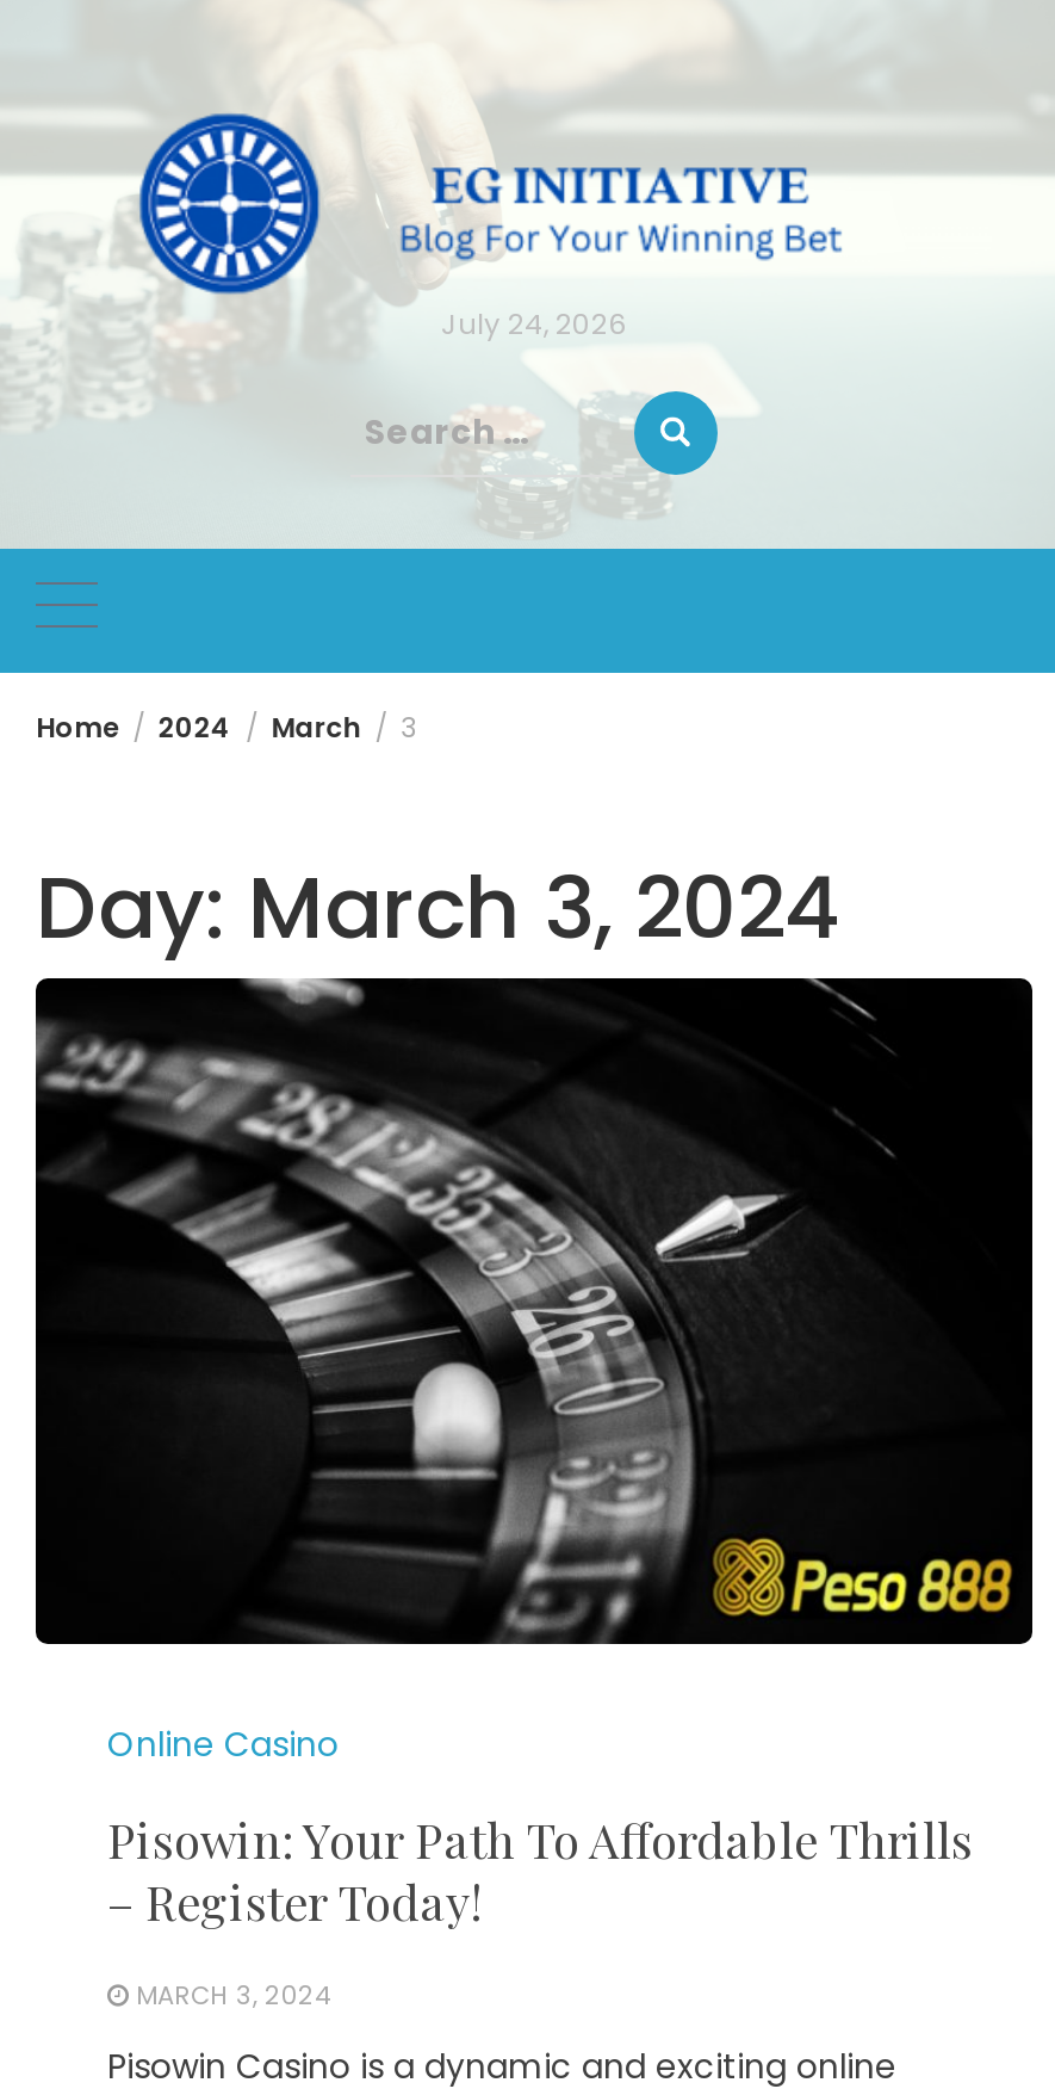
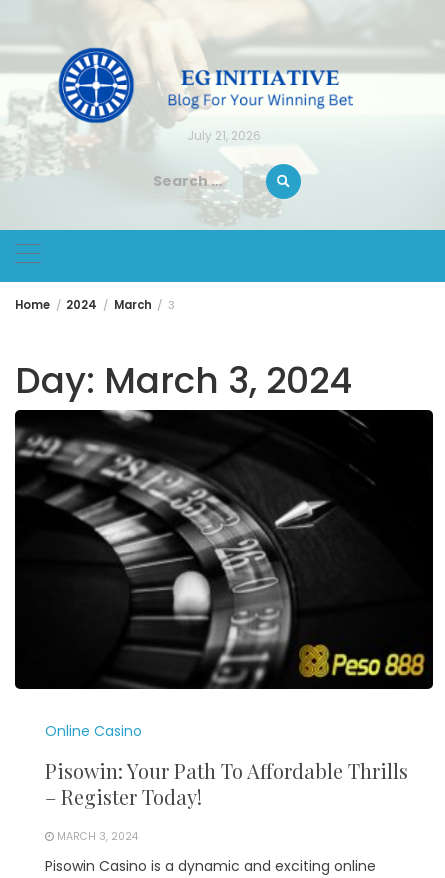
[441,305,627,344] July 24, 2026 -> [187,128,261,144] July 21, 2026

